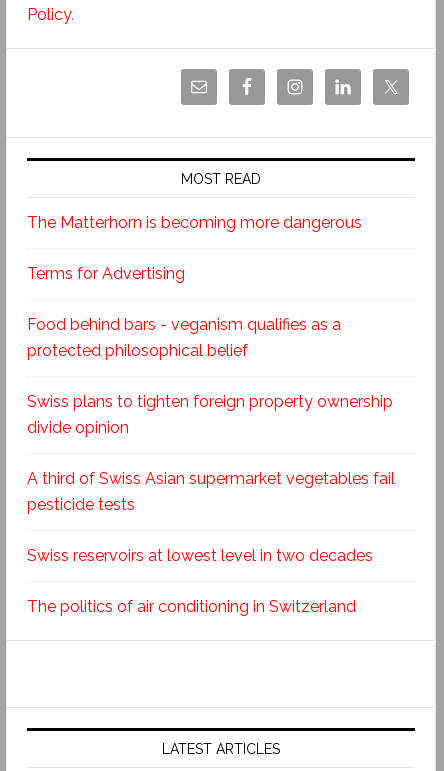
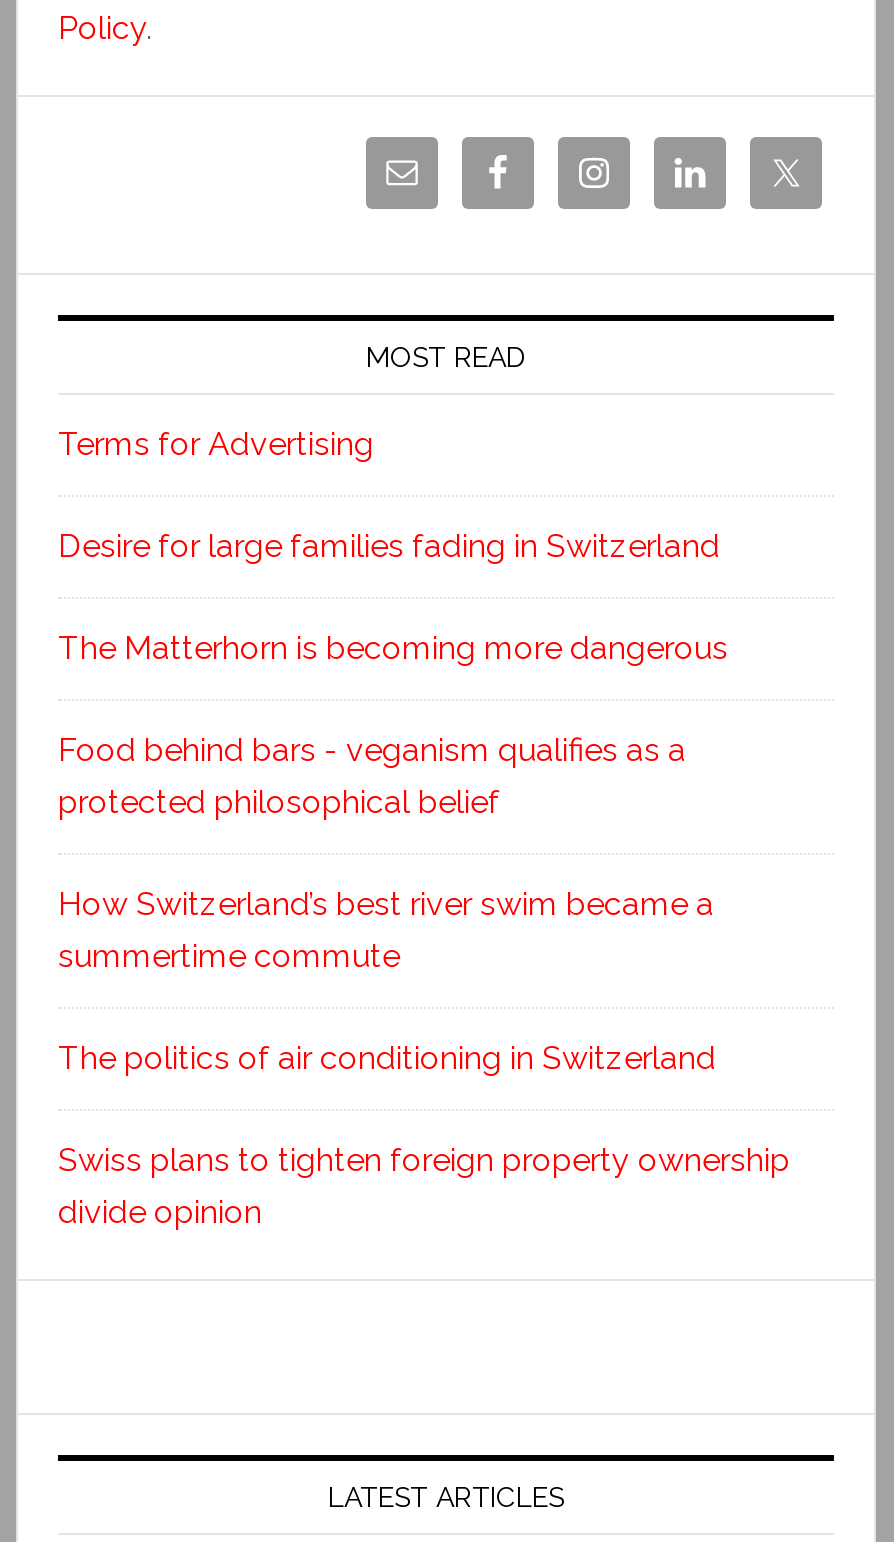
none -> [58,527,720,565] Desire for large families fading in Switzerland
moved [27,213,362,232] -> [58,629,728,667]: The Matterhorn is becoming more dangerous
moved [27,264,185,283] -> [58,425,374,463]: Terms for Advertising
moved [27,315,341,360] -> [58,731,686,821]: Food behind bars - veganism qualifies as a | protected philosophical belief
none -> [58,885,714,975] How Switzerland’s best river swim became a | summertime commute
moved [27,392,393,437] -> [58,1141,790,1231]: Swiss plans to tighten foreign property ownership | divide opinion
[27,469,395,565] A third of Swiss Asian supermarket vegetables fail | pesticide tests | Swiss reservoirs at lowest level in two decades -> none
moved [27,597,356,616] -> [58,1039,716,1077]: The politics of air conditioning in Switzerland

